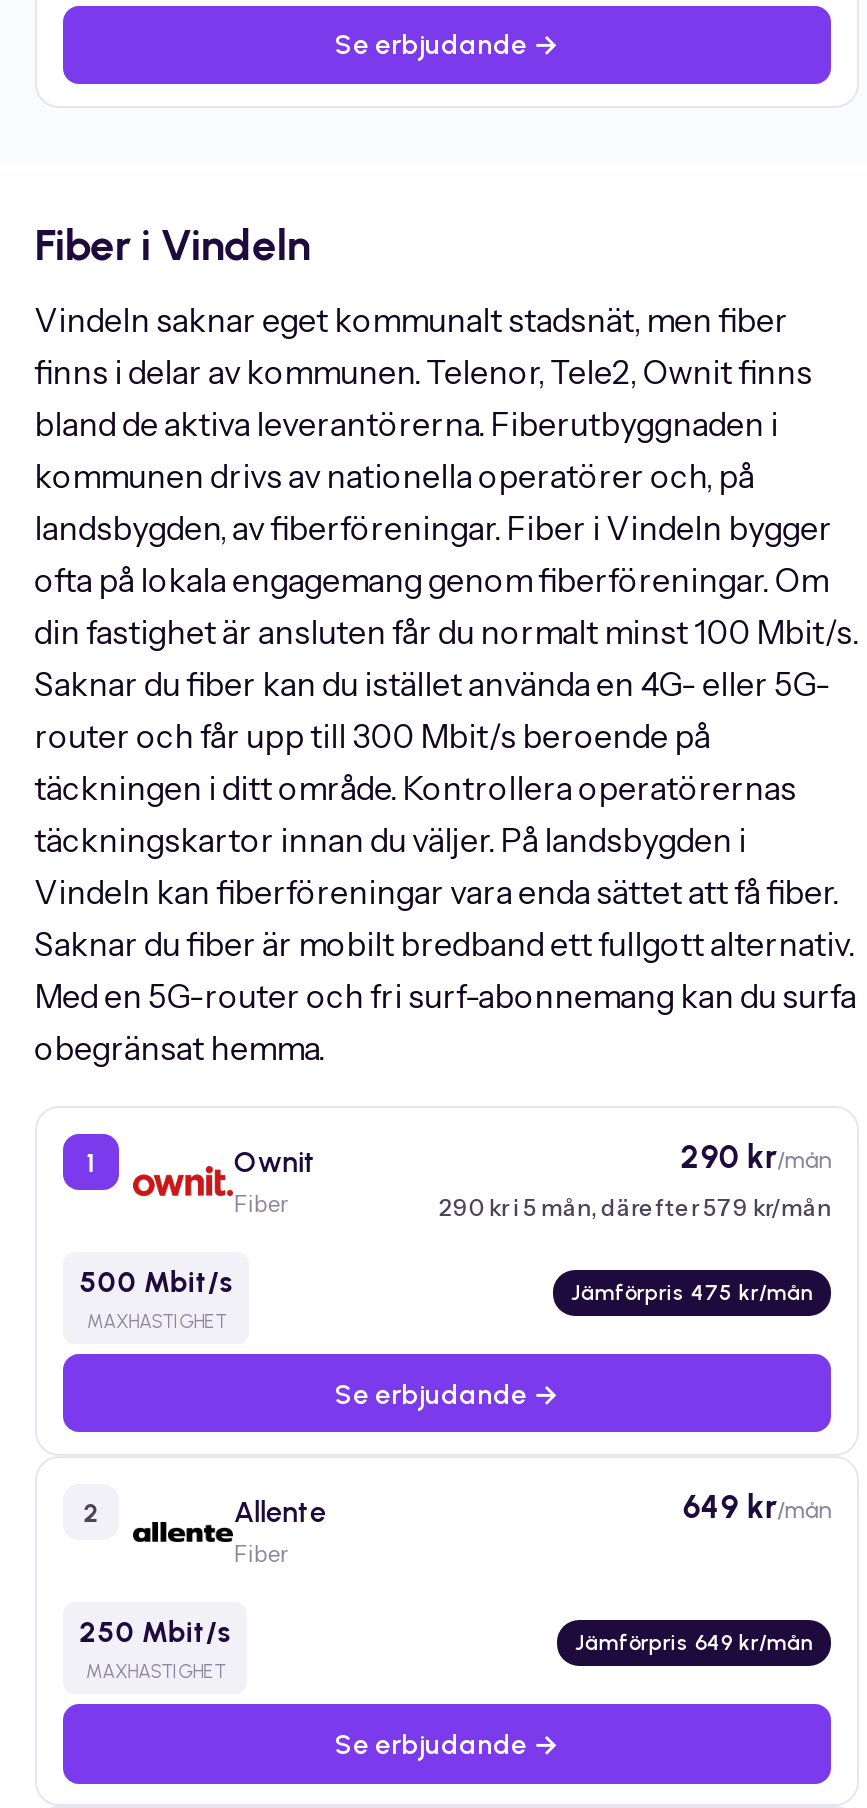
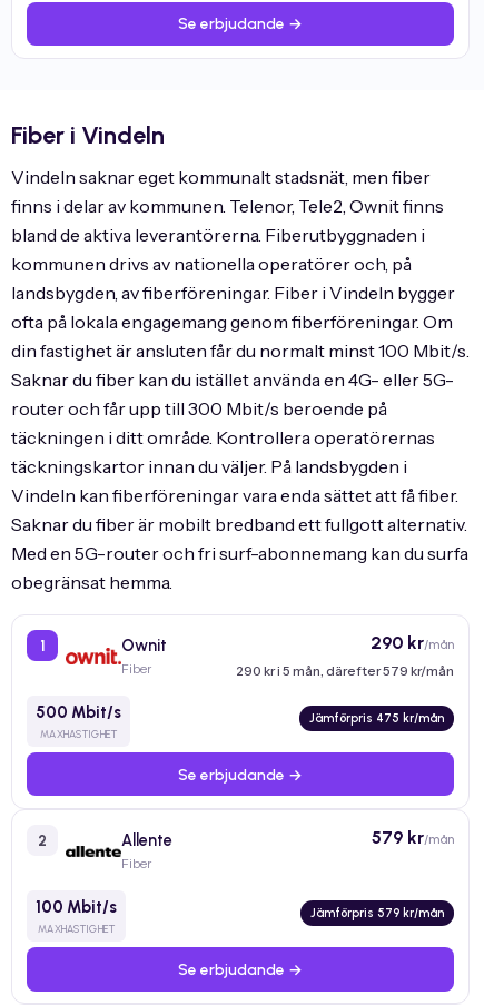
[683,1488,831,1526] 649 kr/mån -> [371,827,454,848] 579 kr/mån
[79,1614,231,1650] 250 Mbit/s -> [36,897,117,917] 100 Mbit/s
[575,1630,813,1656] Jämförpris 649 kr/mån -> [310,906,444,920] Jämförpris 579 kr/mån

